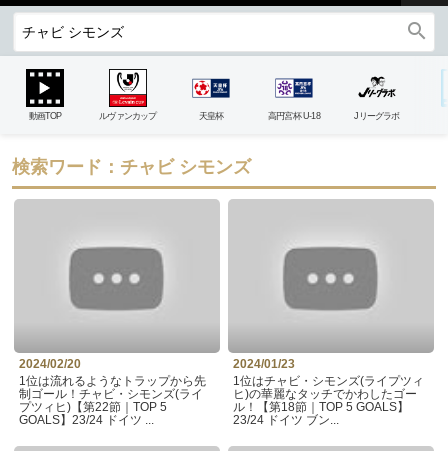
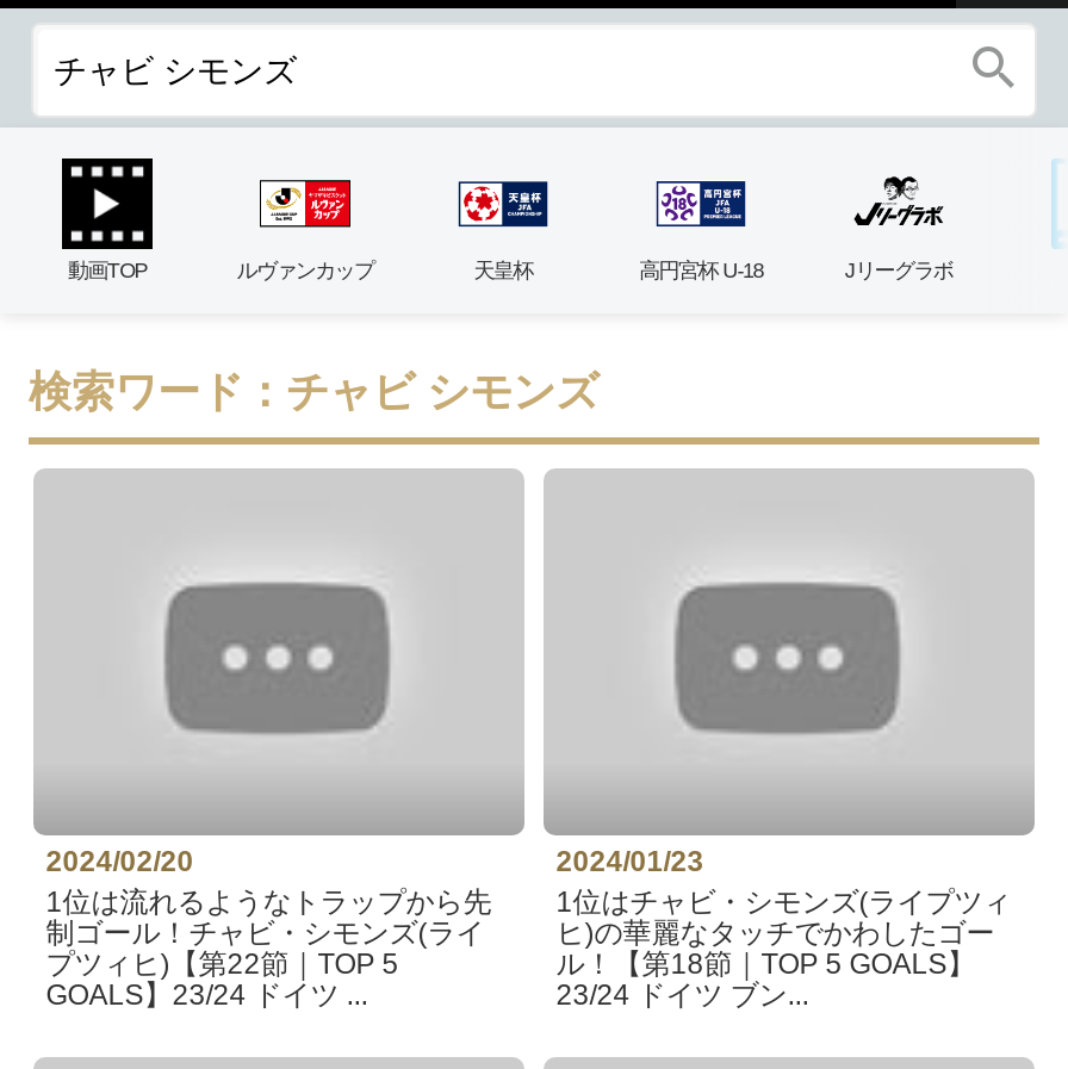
[108,68,148,108] [image] -> [260,159,350,249] [image]

